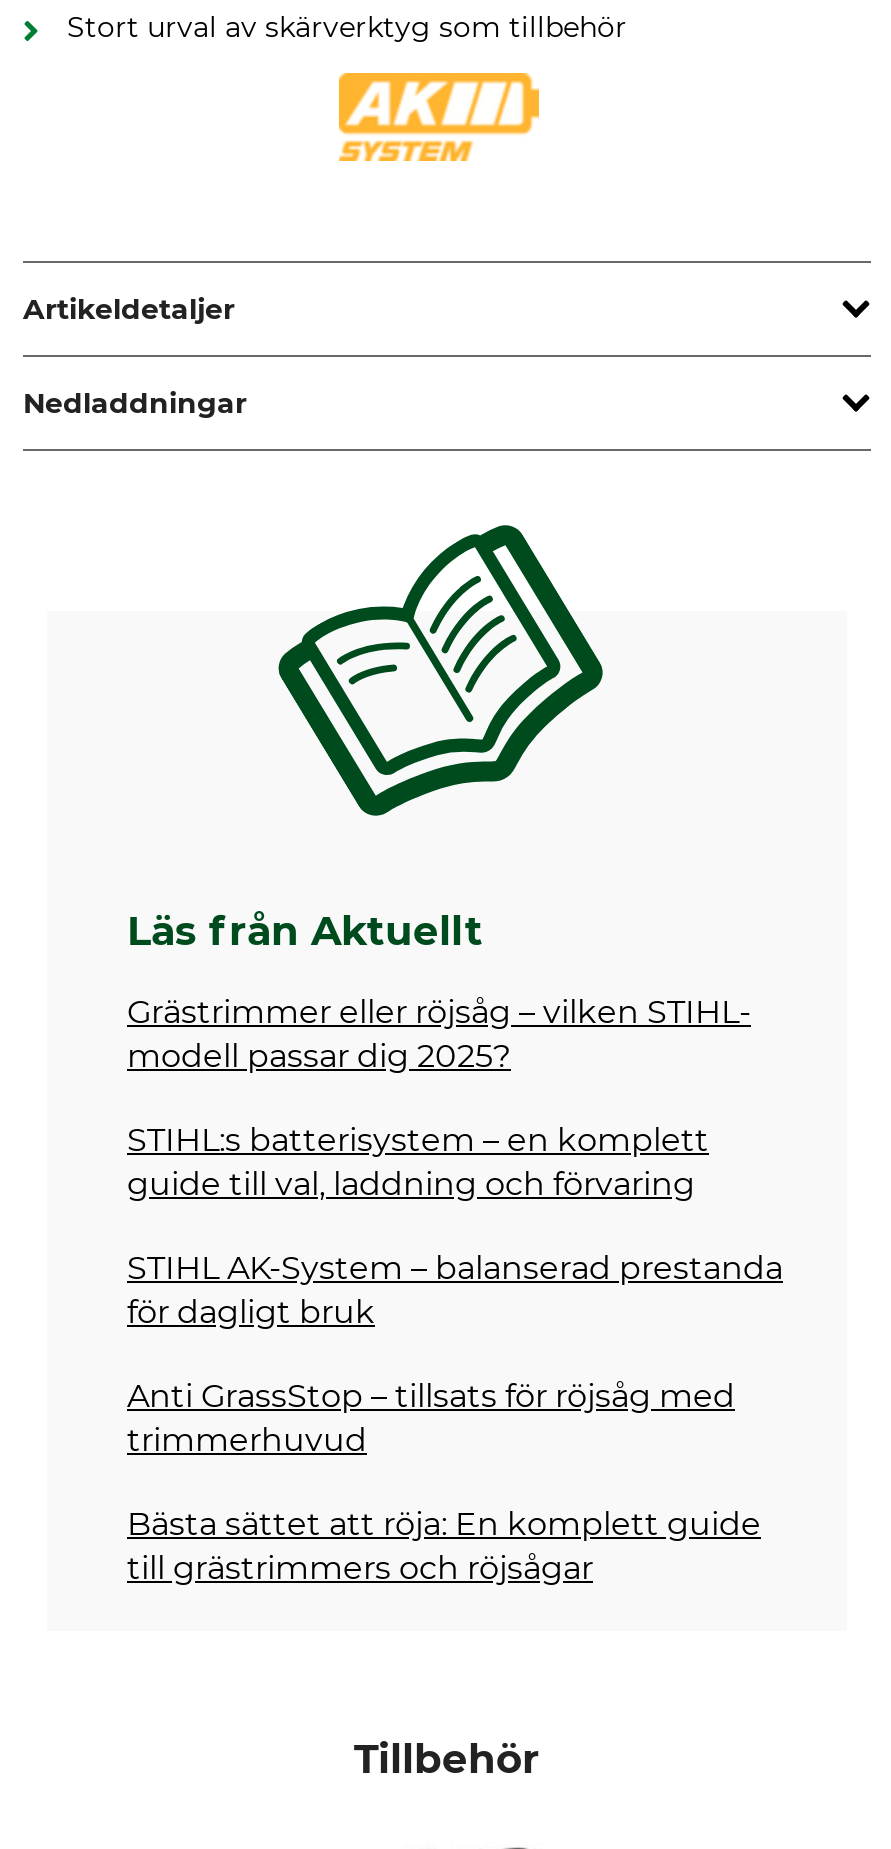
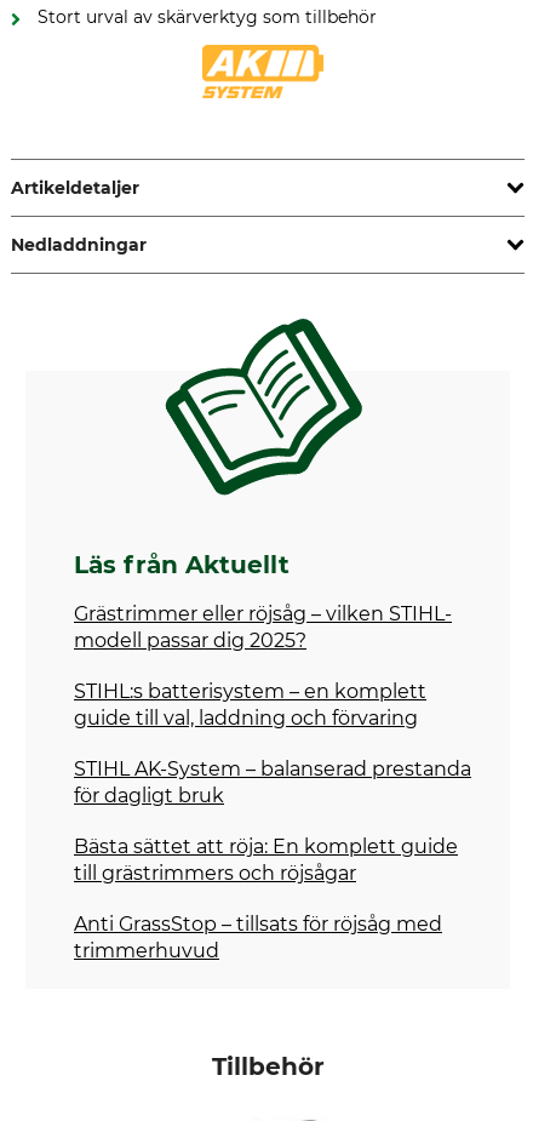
moved [127,1378,735,1460] -> [74,913,442,963]: Anti GrassStop – tillsats för röjsåg med | trimmerhuvud
moved [127,1506,761,1588] -> [74,836,458,885]: Bästa sättet att röja: En komplett guide | till grästrimmers och röjsågar

